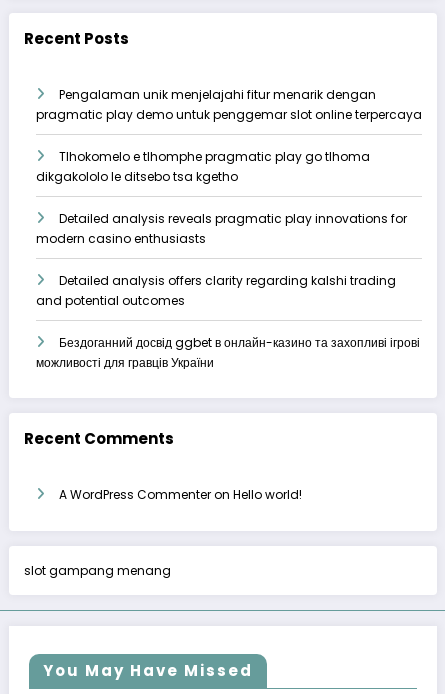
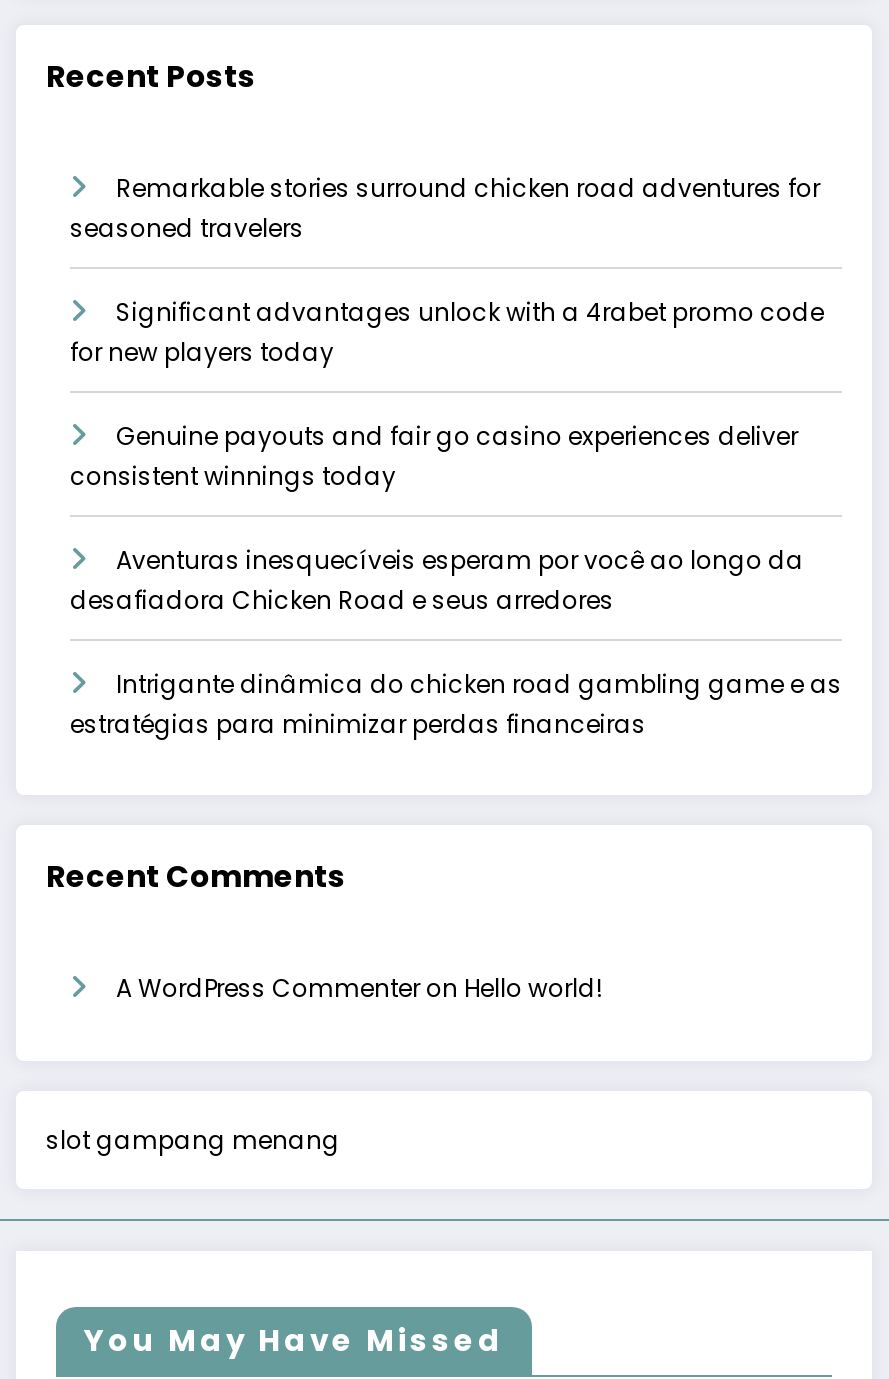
[36,86,422,123] Pengalaman unik menjelajahi fitur menarik dengan | pragmatic play demo untuk penggemar slot online terpercaya -> [70,171,820,245] Remarkable stories surround chicken road adventures for | seasoned travelers
[36,148,370,185] Tlhokomelo e tlhomphe pragmatic play go tlhoma | dikgakololo le ditsebo tsa kgetho -> [70,295,824,369] Significant advantages unlock with a 4rabet promo code | for new players today
[36,210,407,247] Detailed analysis reveals pragmatic play innovations for | modern casino enthusiasts -> [70,419,798,493] Genuine payouts and fair go casino experiences deliver | consistent winnings today
[36,272,396,309] Detailed analysis offers clarity regarding kalshi trading | and potential outcomes -> [70,543,804,617] Aventuras inesquecíveis esperam por você ao longo da | desafiadora Chicken Road e seus arredores
[36,334,420,371] Бездоганний досвід ggbet в онлайн-казино та захопливі ігрові | можливості для гравців України -> [70,667,842,741] Intrigante dinâmica do chicken road gambling game e as | estratégias para minimizar perdas financeiras

